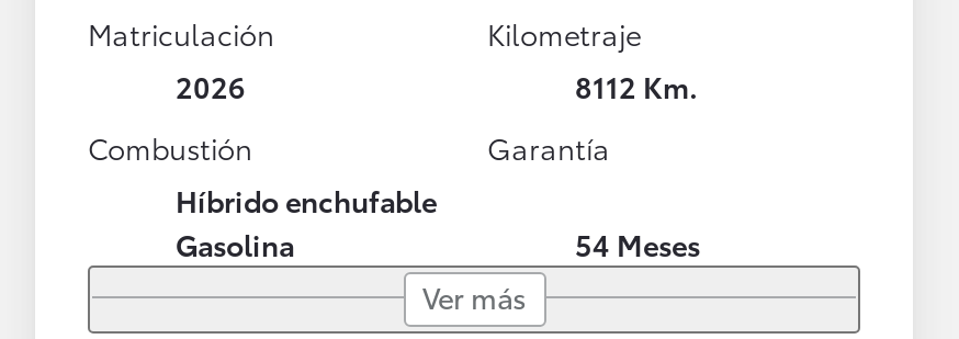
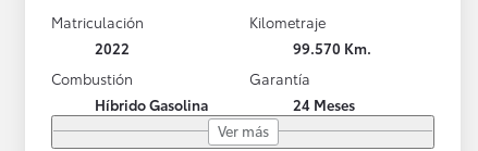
[176,65,246,104] 2026 -> [95,37,130,57] 2022
[575,65,698,104] 8112 Km. -> [293,37,371,57] 99.570 Km.
[176,179,437,262] Híbrido enchufable | Gasolina -> [95,94,208,114] Híbrido Gasolina
[575,223,700,262] 54 Meses -> [293,94,355,114] 24 Meses

